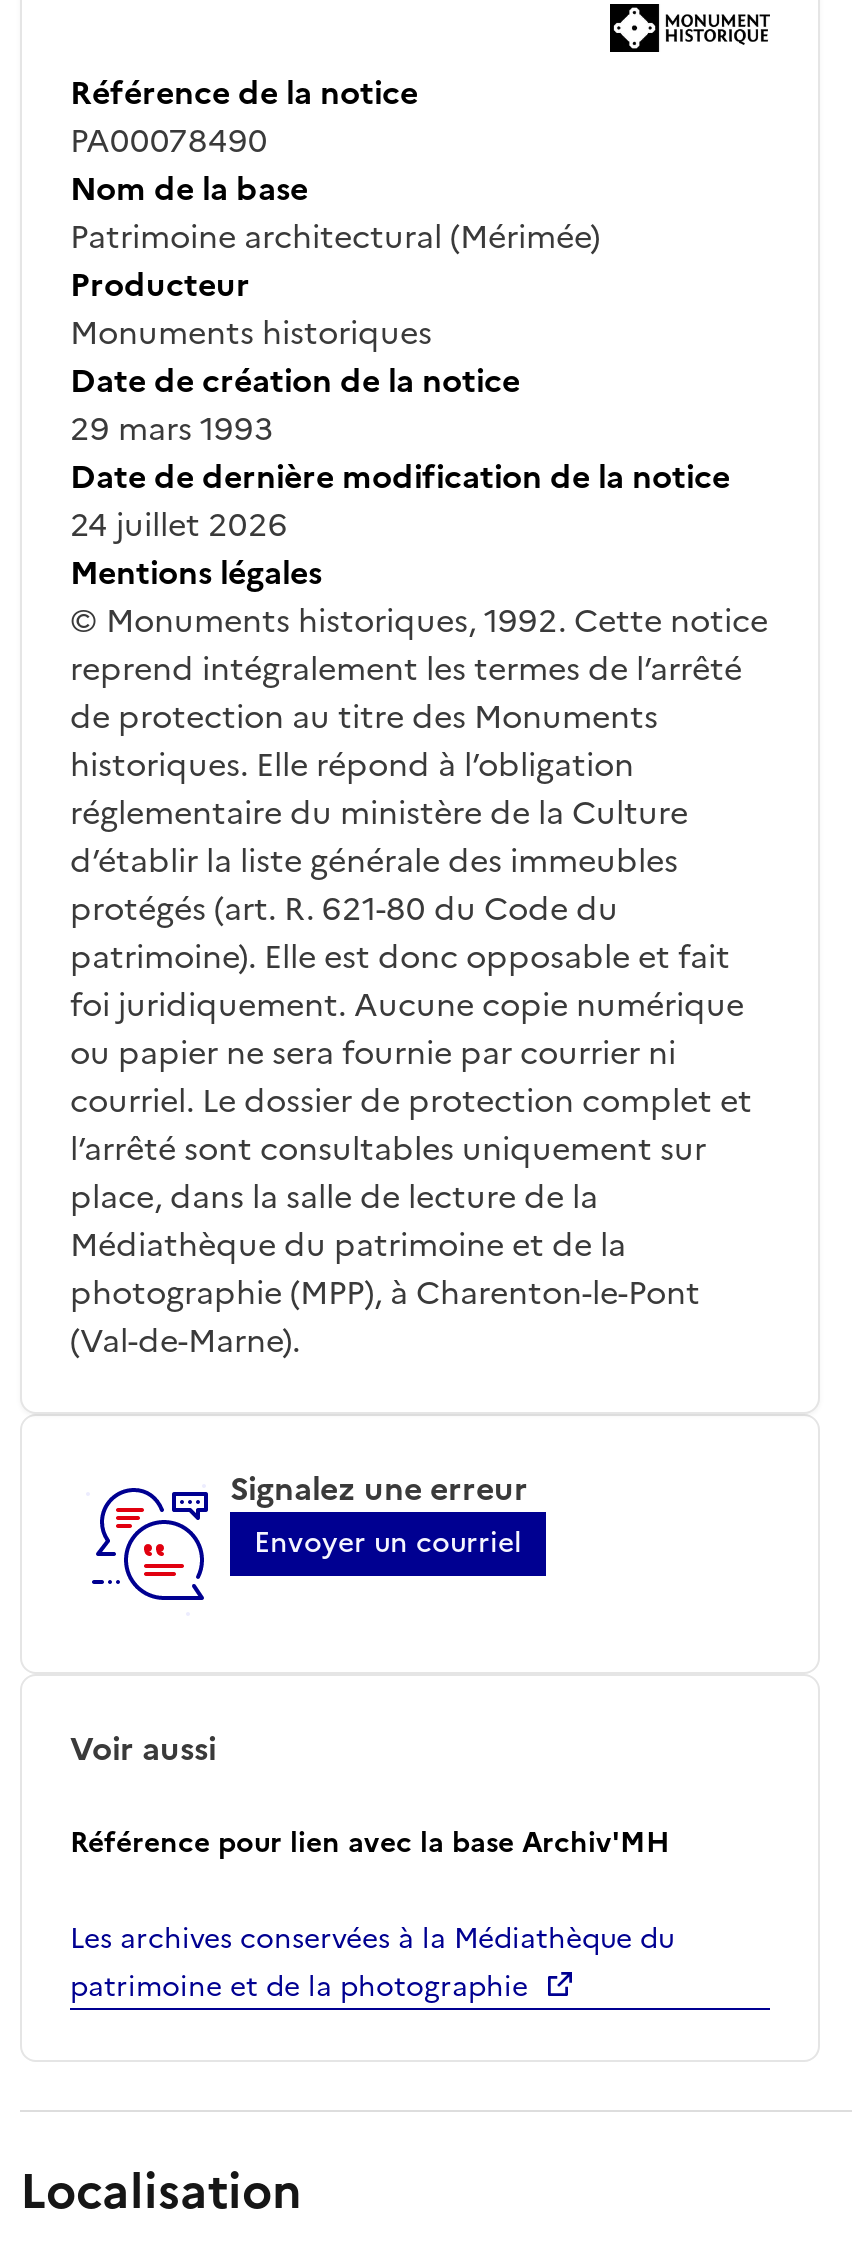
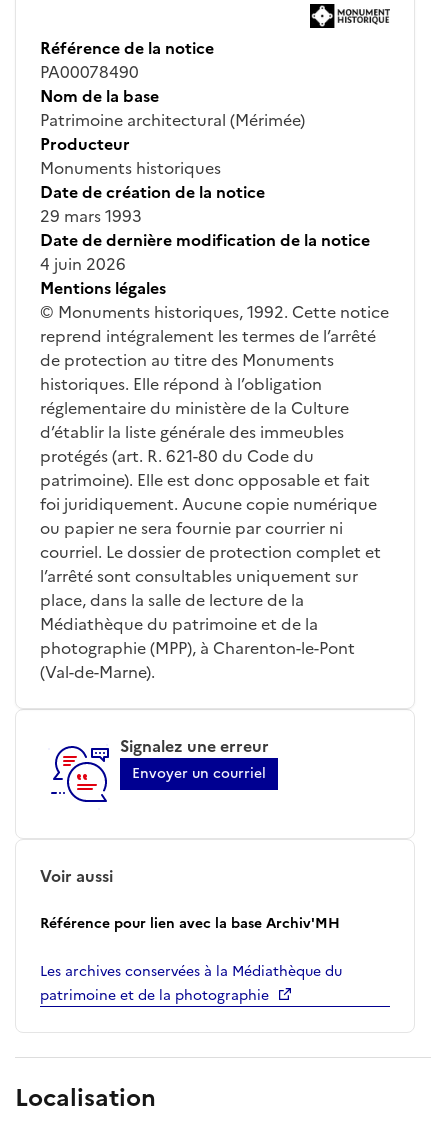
[70,499,288,547] 24 juillet 2026 -> [40,251,126,275] 4 juin 2026

